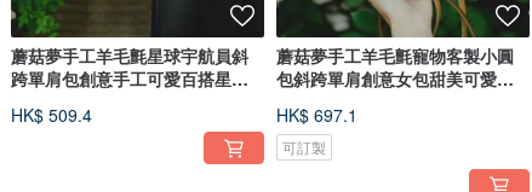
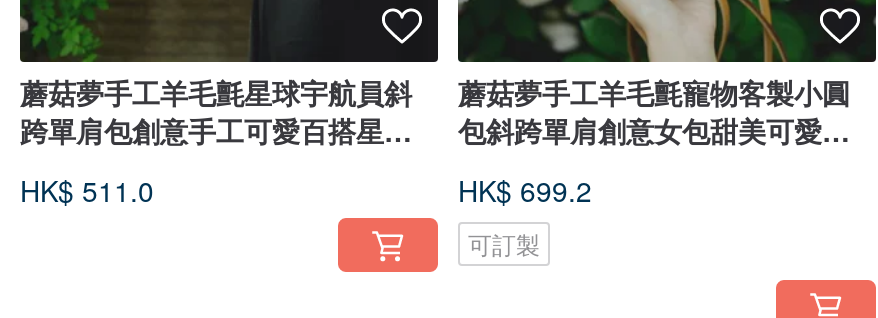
[11,102,92,127] HK$ 509.4 -> [20,170,154,210] HK$ 511.0
[276,102,357,127] HK$ 697.1 -> [458,170,592,210] HK$ 699.2

